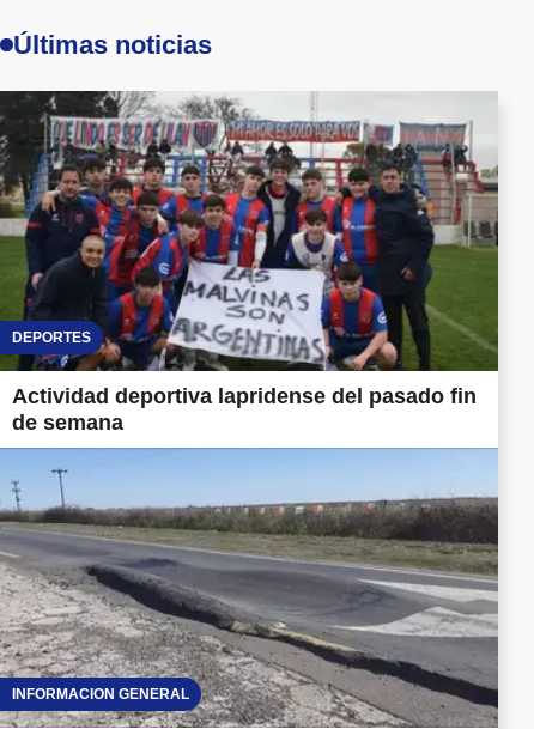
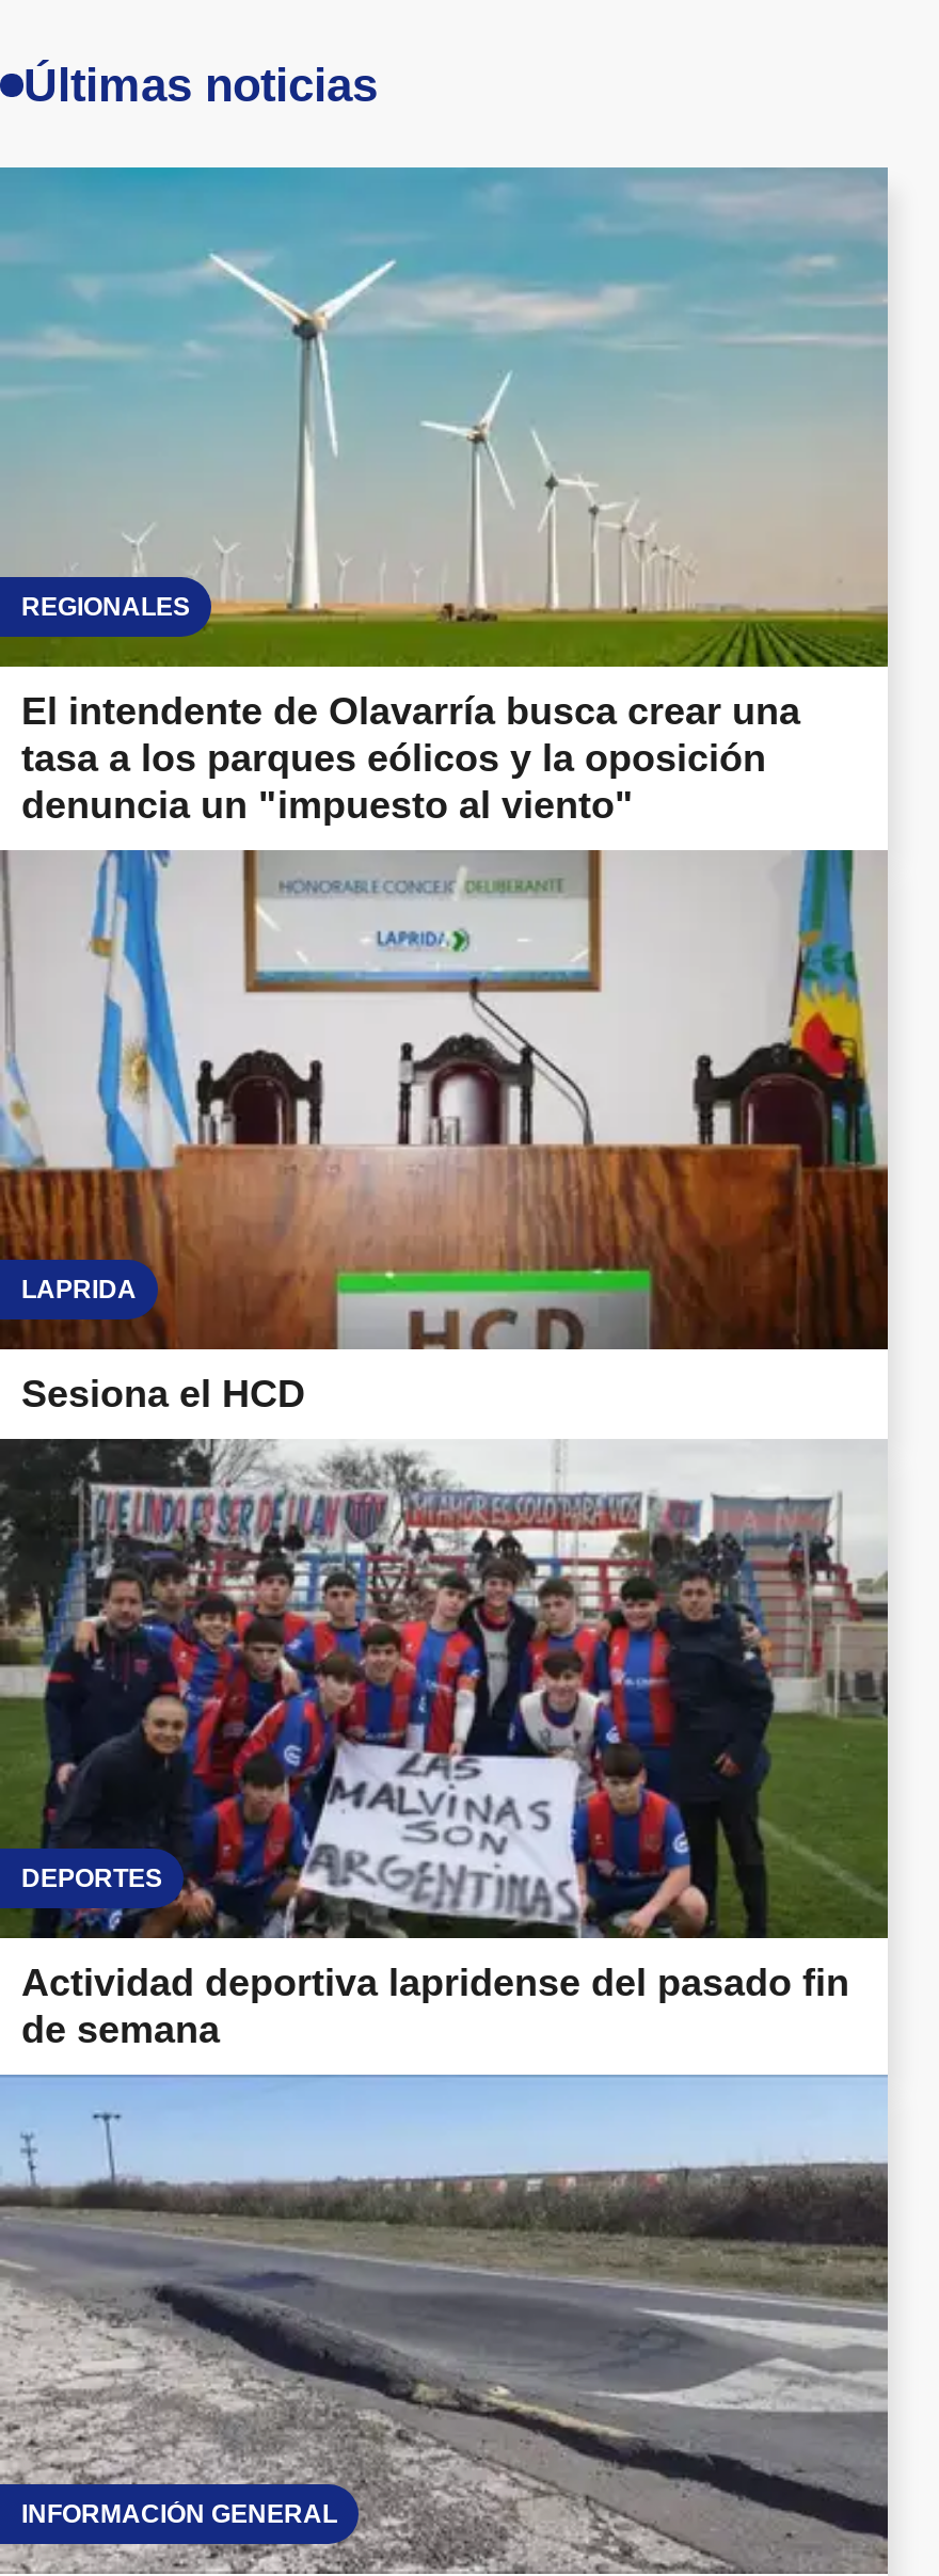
none -> [6,166,890,826] [image] | REGIONALES | El intendente de Olavarría busca crear una | tasa a los parques eólicos y la oposición | denuncia un "impuesto al viento"
none -> [6,849,890,1415] [image] | LAPRIDA | Sesiona el HCD

